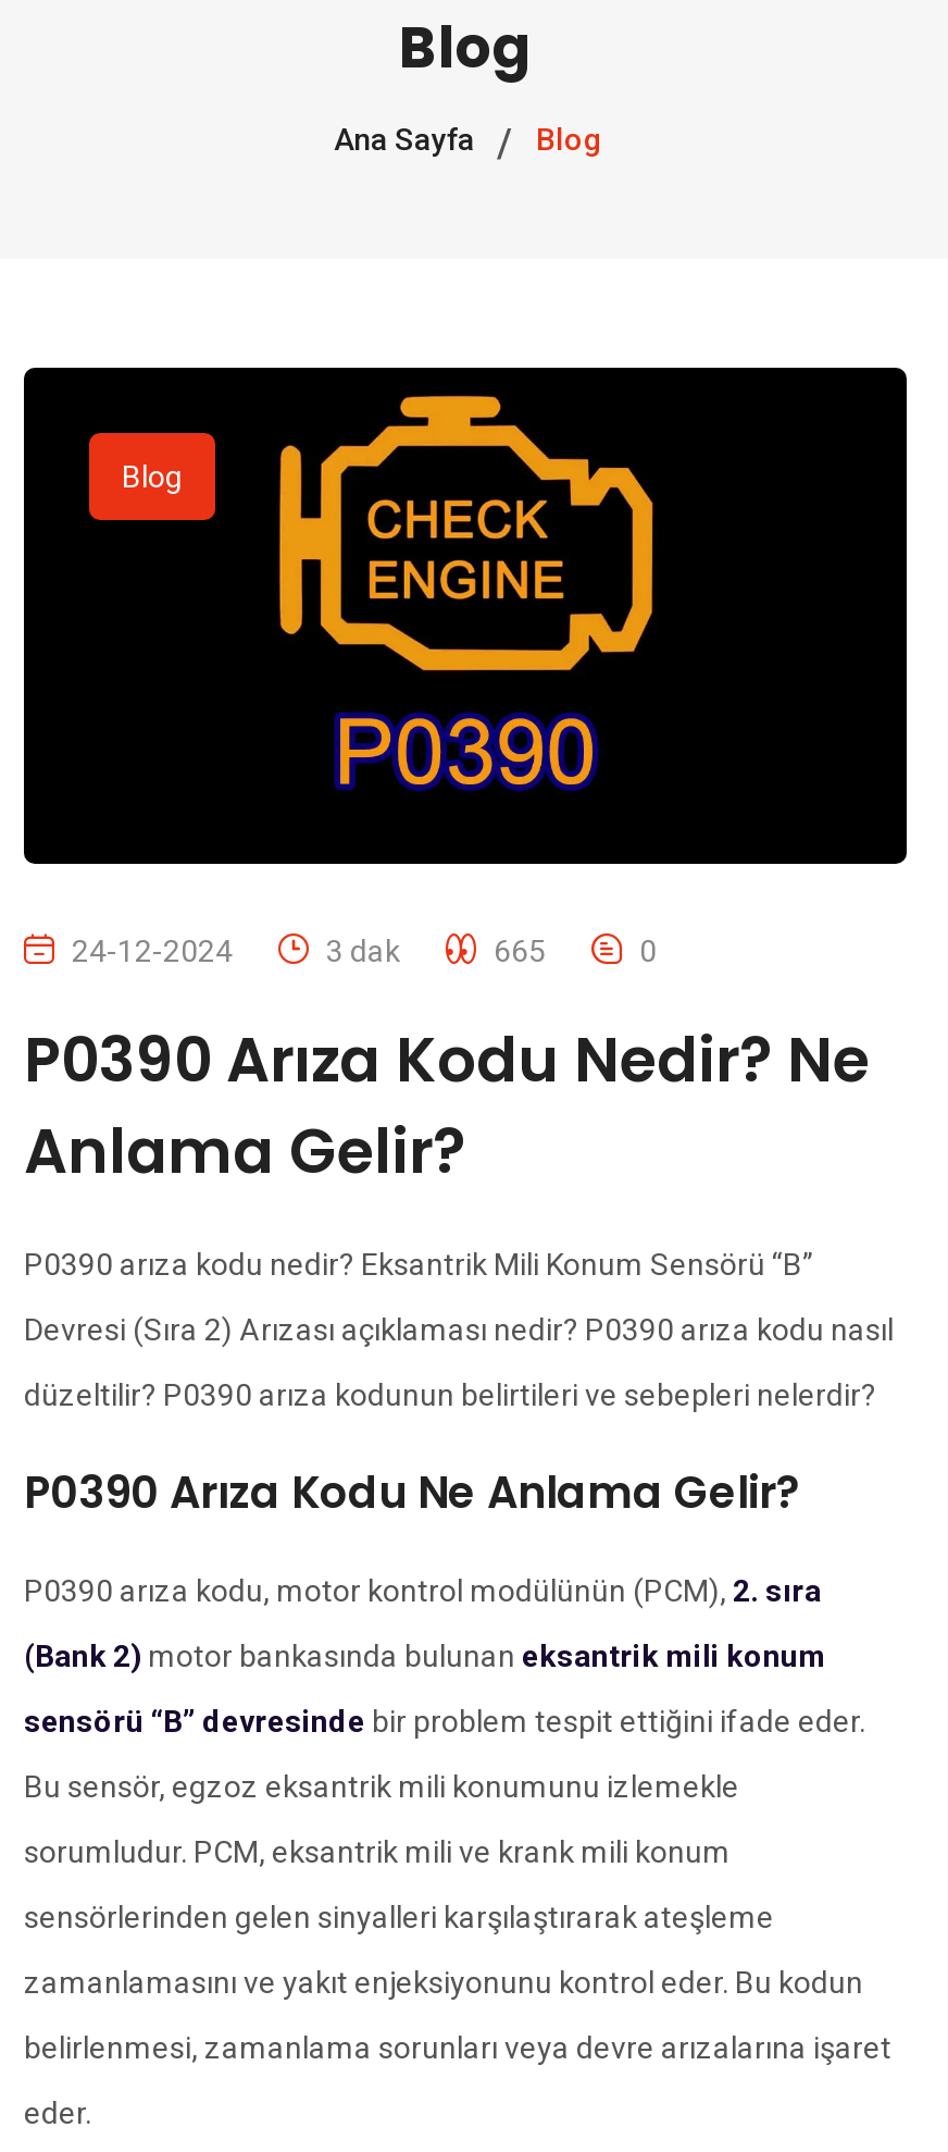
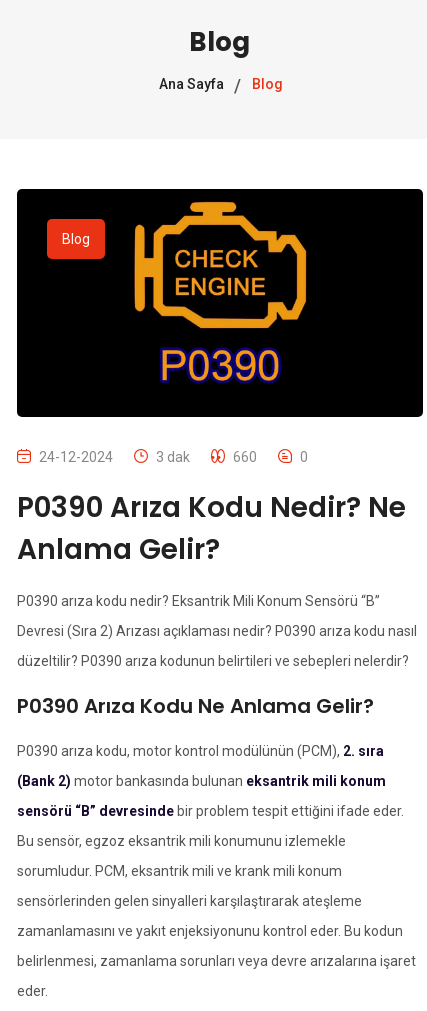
[494,934,546,969] 665 -> [233,449,257,465] 660

